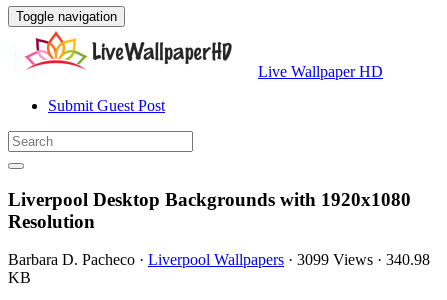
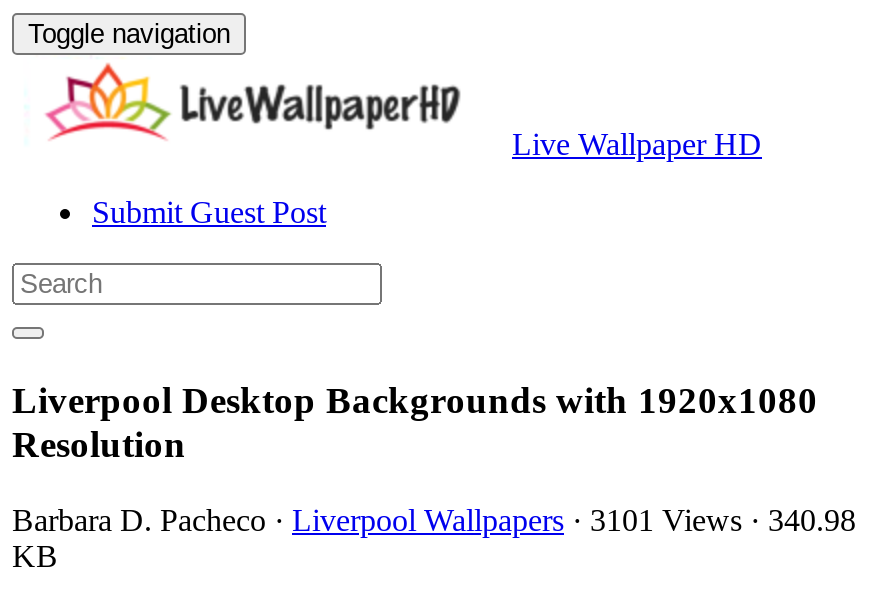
[8,251,430,268] Barbara D. Pacheco · Liverpool Wallpapers · 3099 Views · 340.98 -> [12,504,856,538] Barbara D. Pacheco · Liverpool Wallpapers · 3101 Views · 340.98

